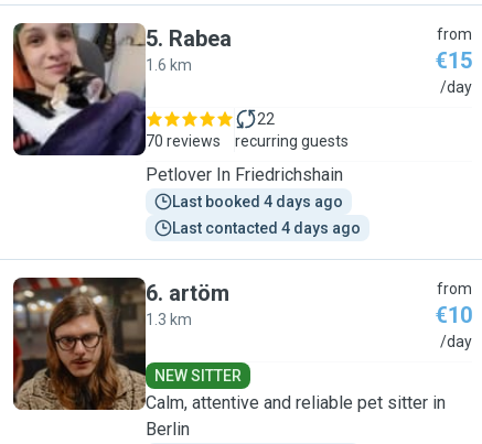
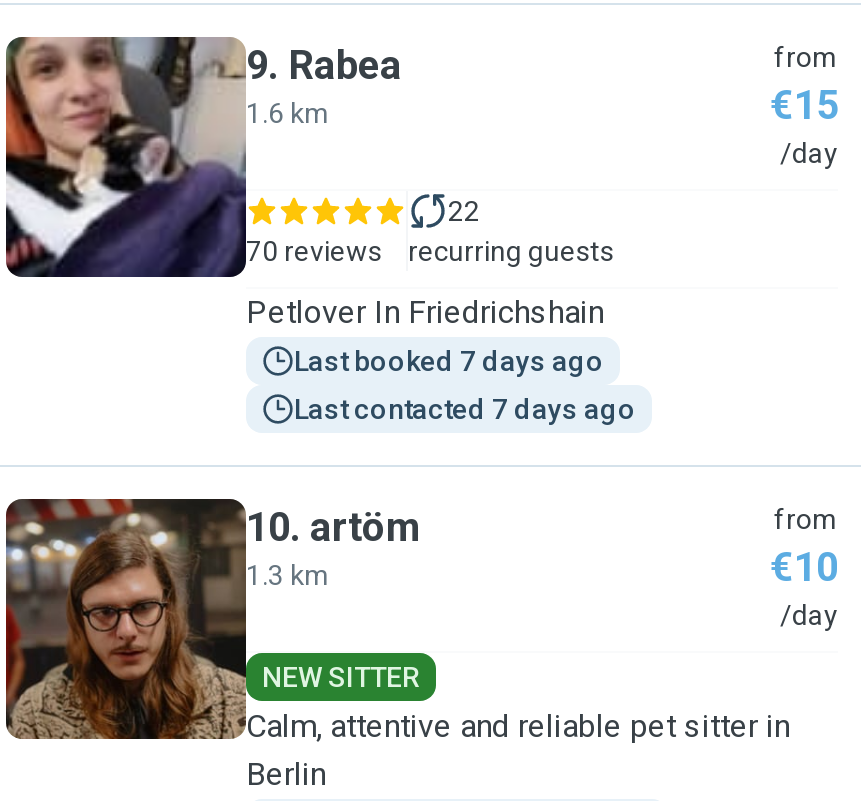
[146,25,232,52] 5. Rabea -> [246,41,402,89] 9. Rabea
[172,193,343,210] Last booked 4 days ago -> [294,345,604,377] Last booked 7 days ago
[172,219,361,237] Last contacted 4 days ago -> [294,393,636,425] Last contacted 7 days ago
[146,280,229,306] 6. artöm -> [246,503,420,551] 10. artöm

